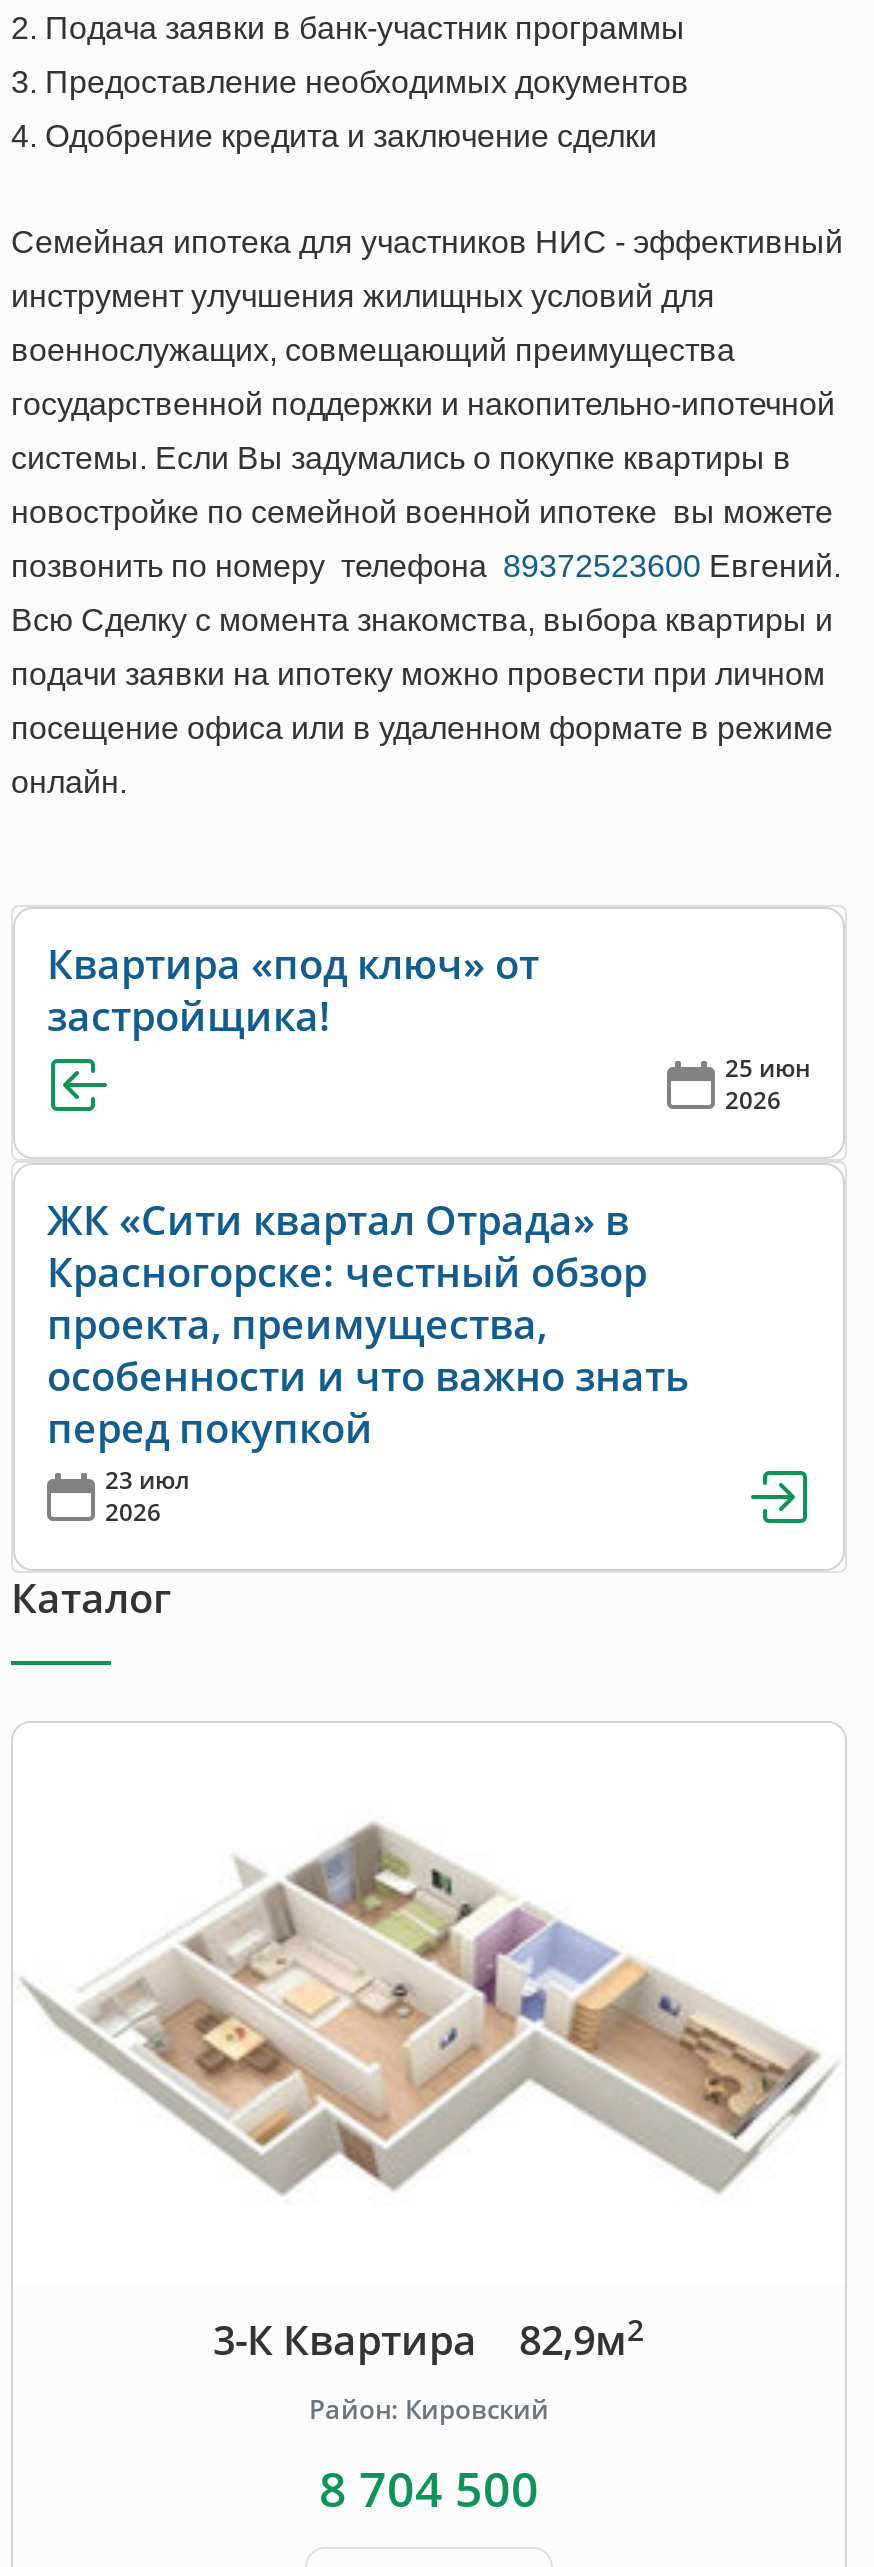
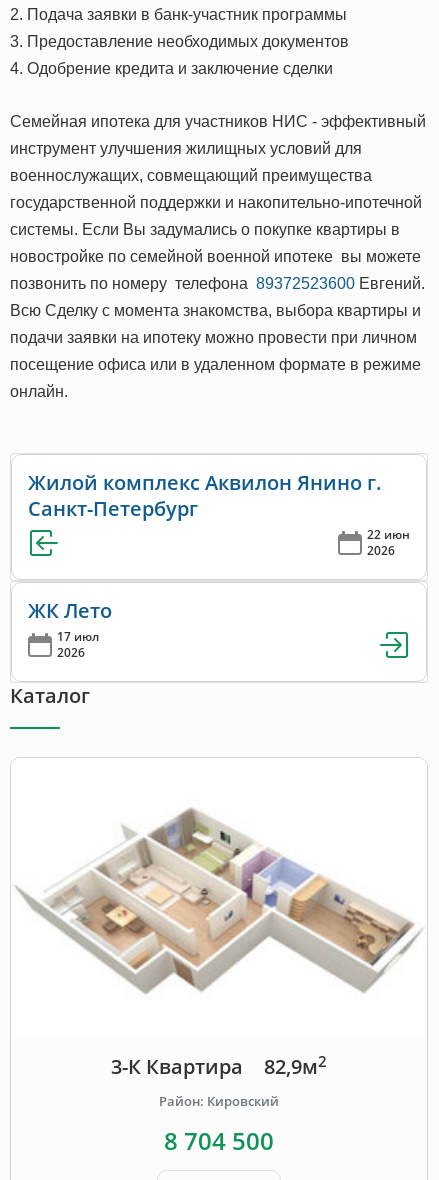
[47,937,811,1085] Квартира «под ключ» от | застройщика! | 25 июн -> [28,469,410,543] Жилой комплекс Аквилон Янино г. | Санкт-Петербург | 22 июн
[47,1193,689,1497] ЖК «Сити квартал Отрада» в | Красногорске: честный обзор | проекта, преимущества, | особенности и что важно знать | перед покупкой | 23 июл -> [28,597,112,645] ЖК Лето | 17 июл

